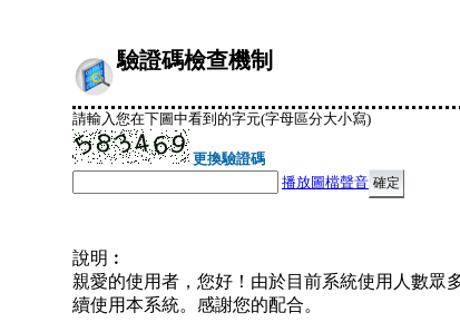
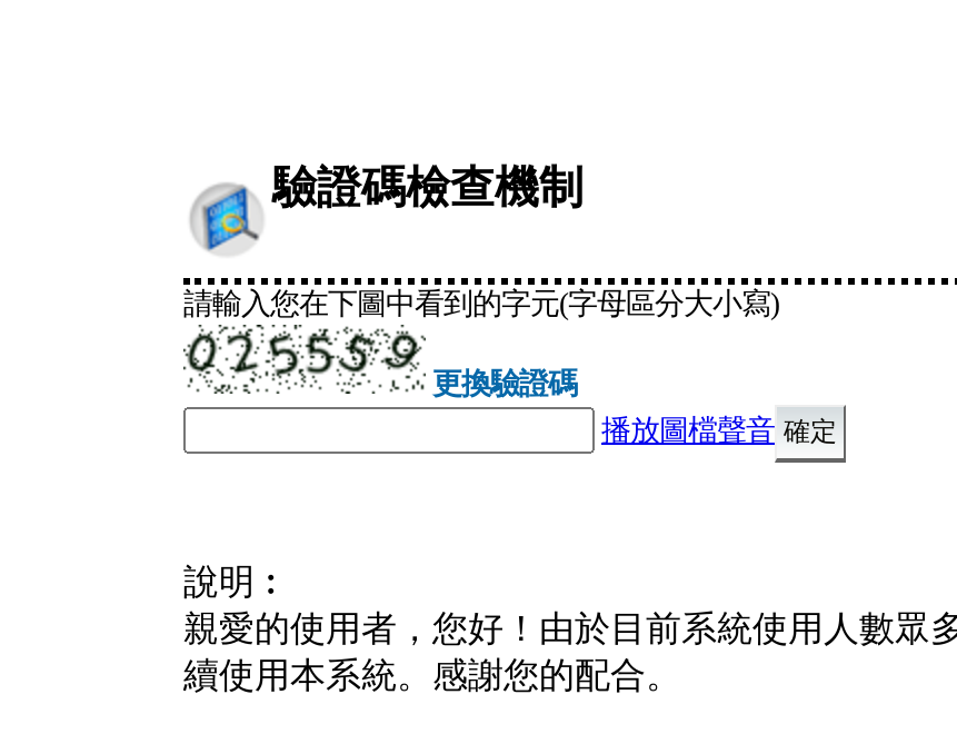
[71,129,190,165] [image] -> [183,325,428,396] [image]

